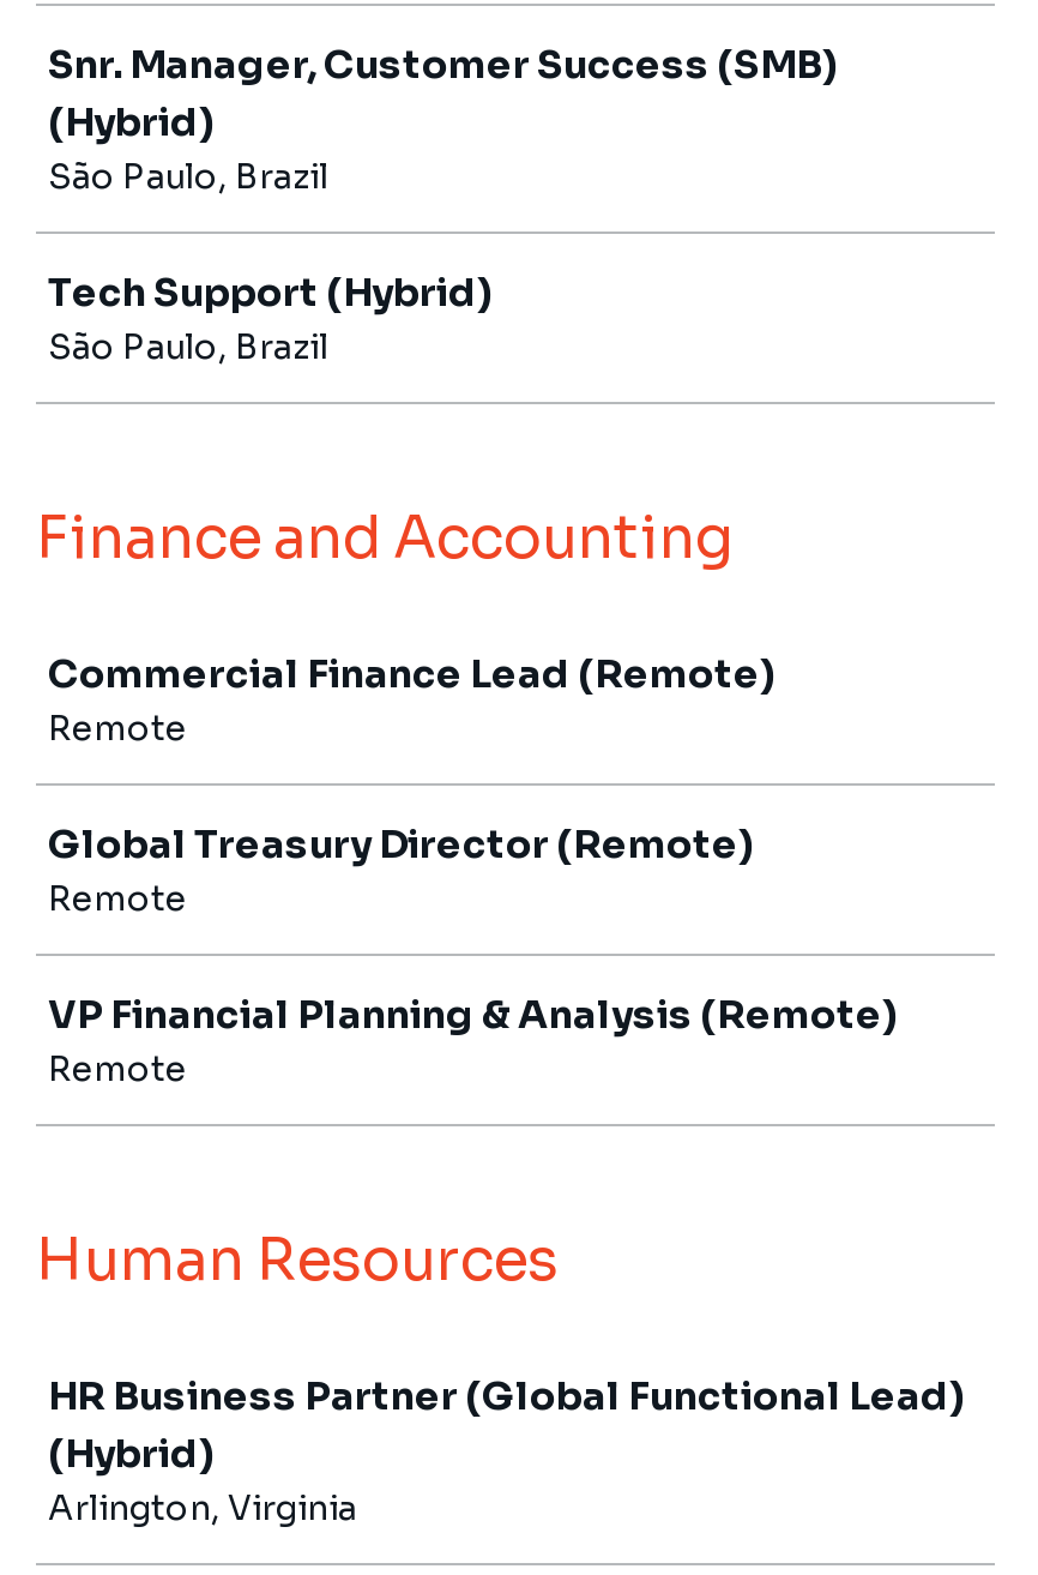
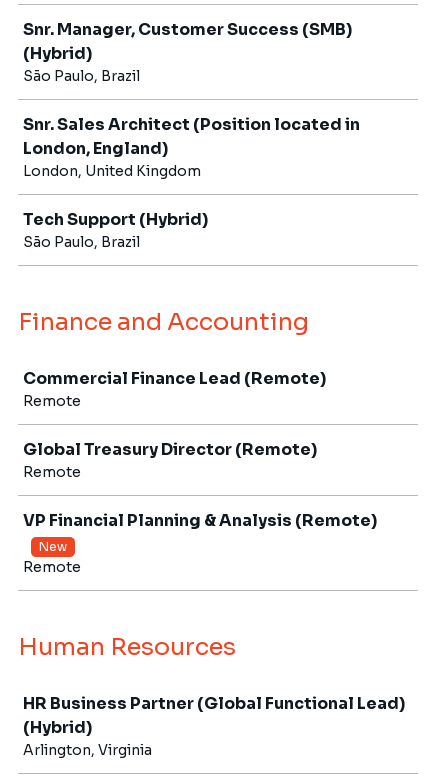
none -> [23,114,360,180] Snr. Sales Architect (Position located in | London, England) | London, United Kingdom
none -> [39,539,67,554] New

